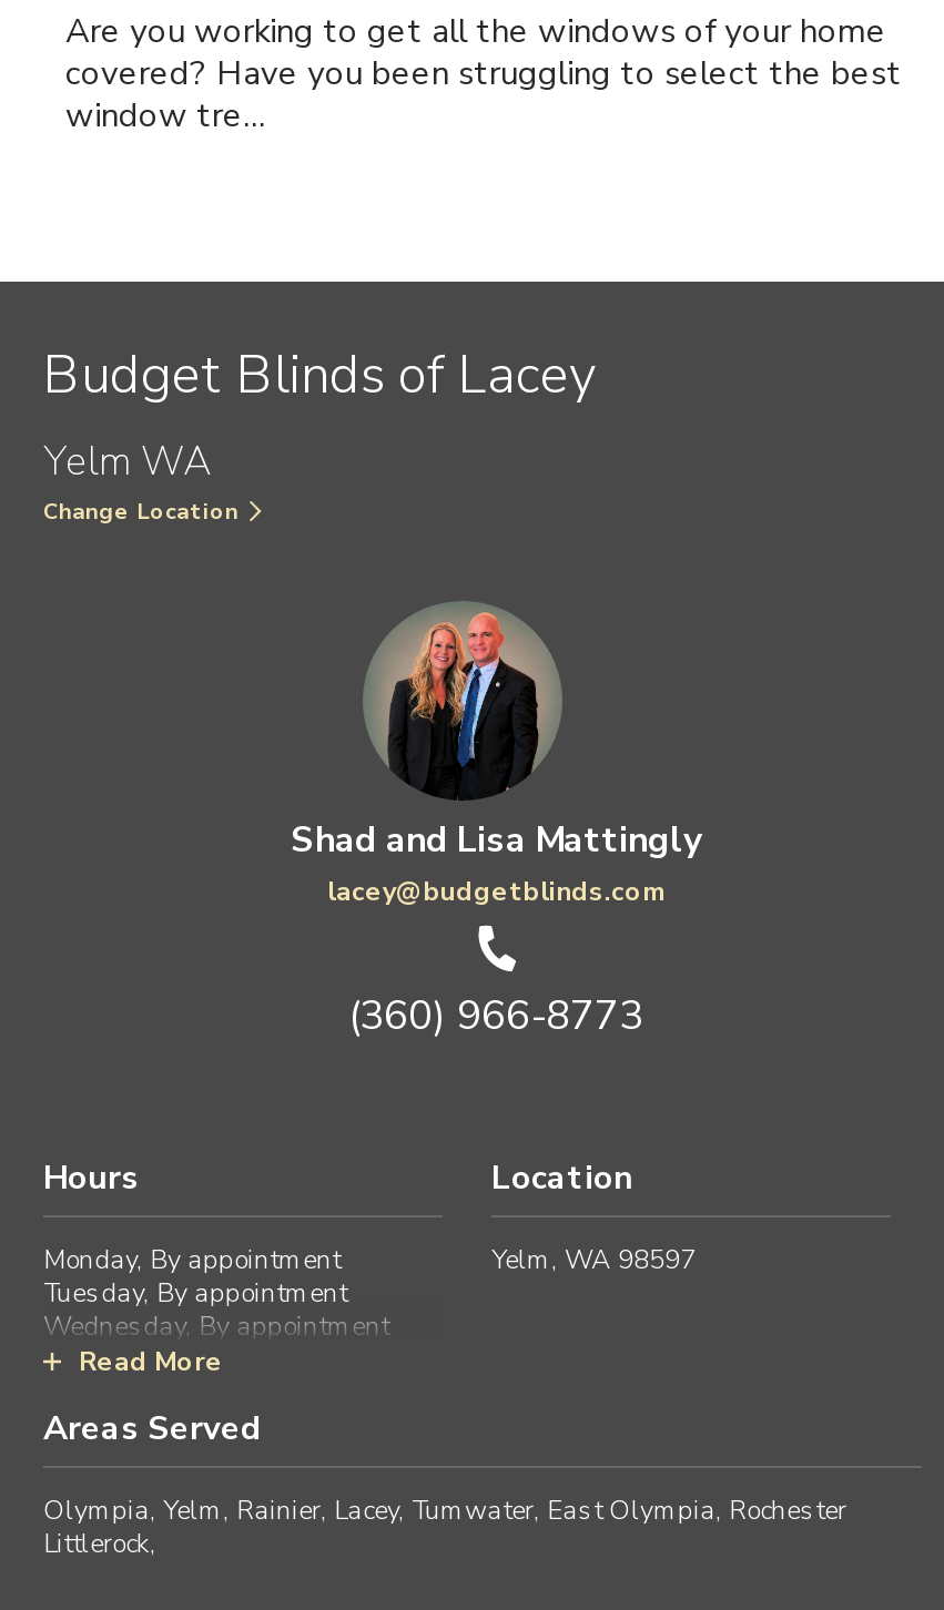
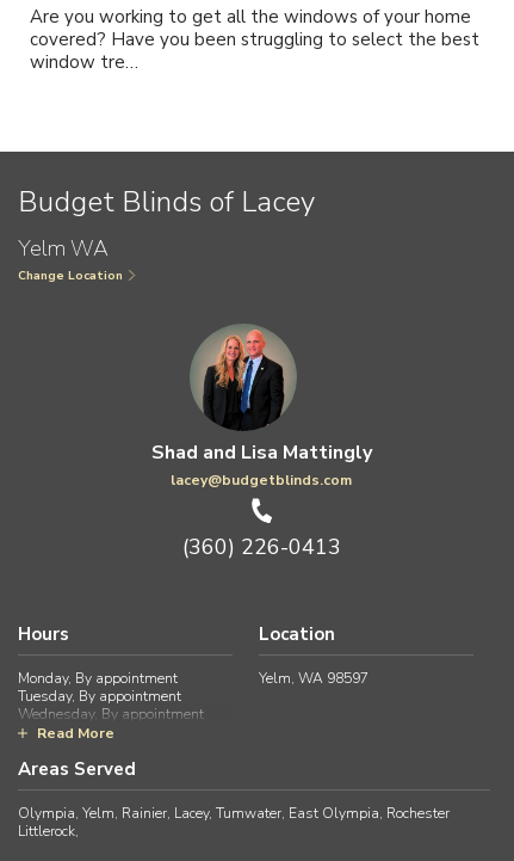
[348,989,643,1042] (360) 966-8773 -> [182,533,340,561] (360) 226-0413

